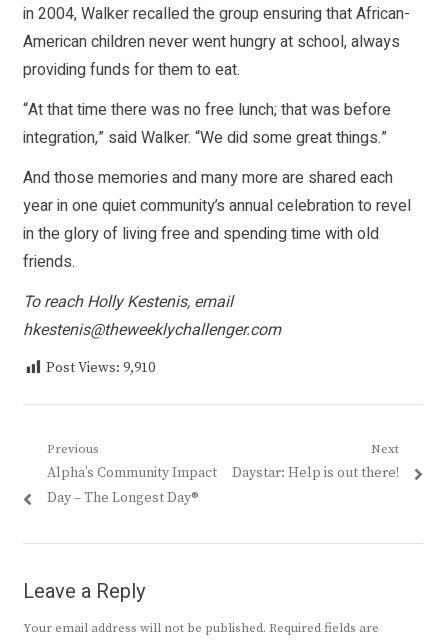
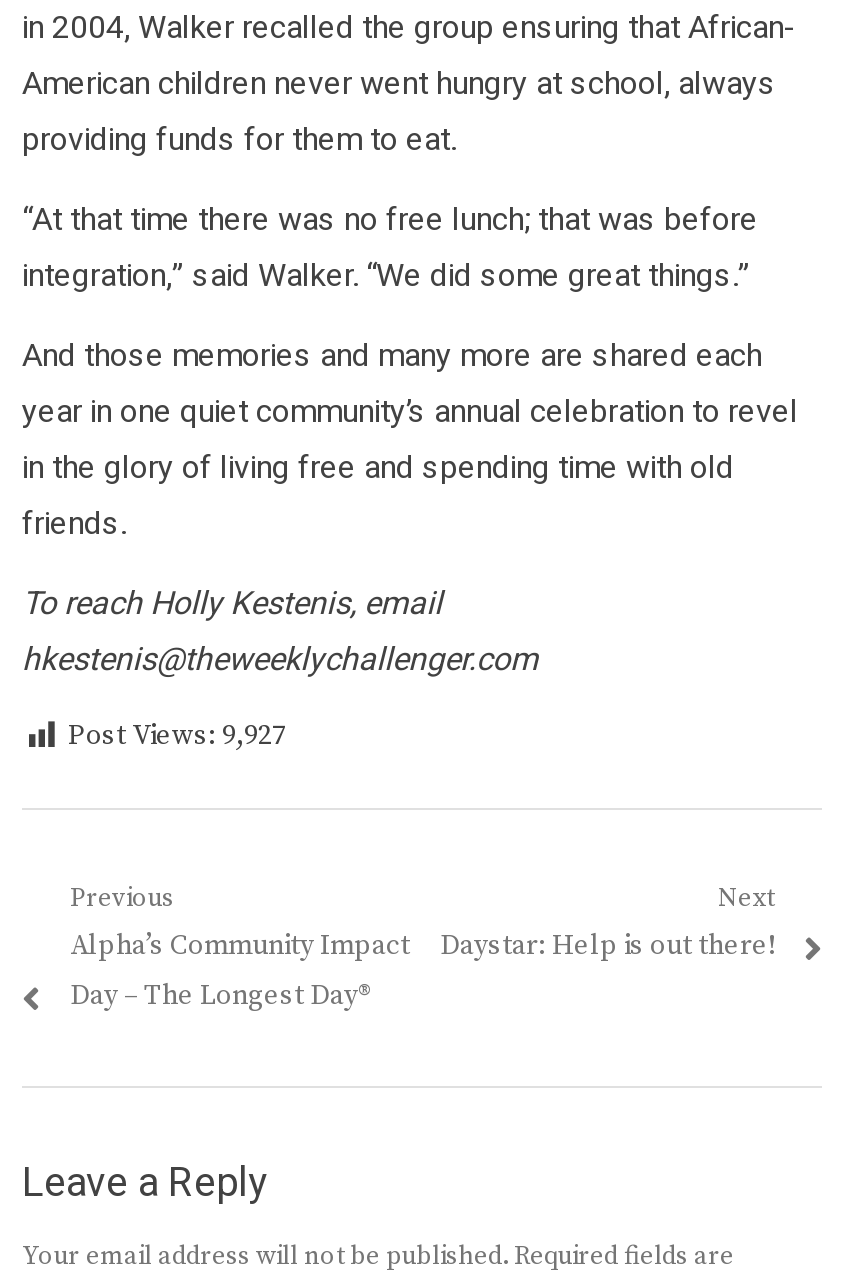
[46,359,155,377] Post Views: 9,910 -> [68,718,286,754] Post Views: 9,927

